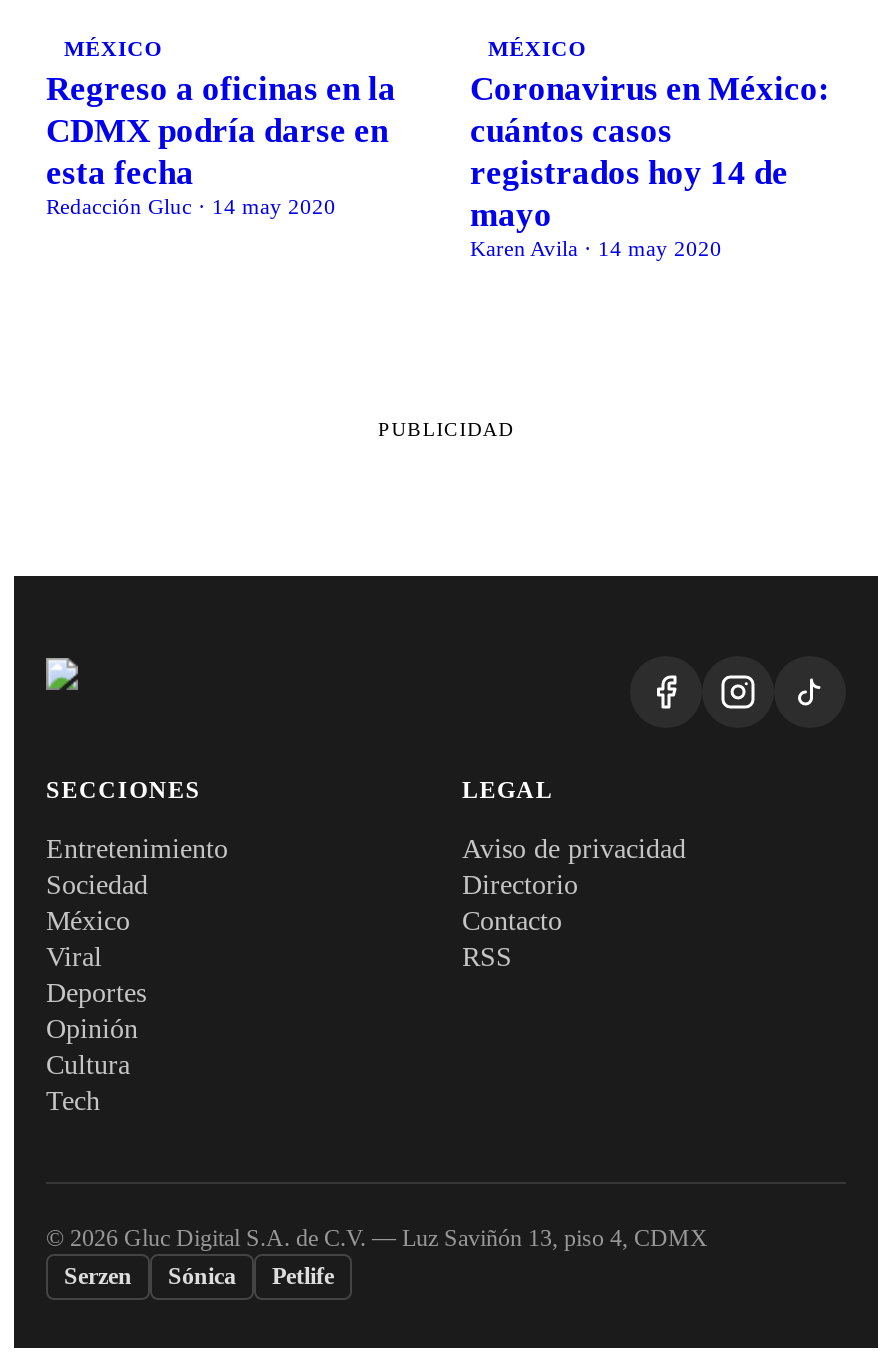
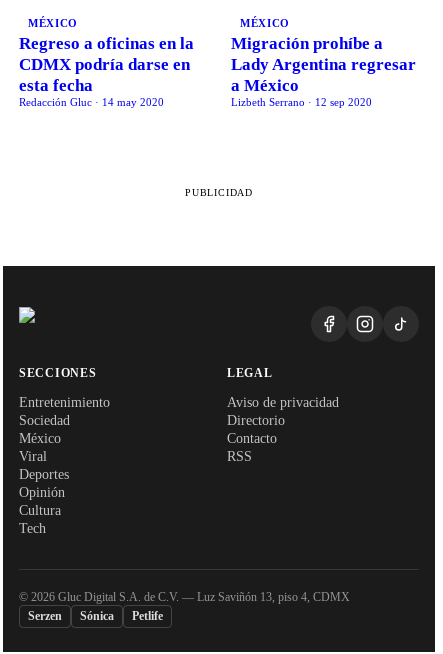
[470,70,830,260] Coronavirus en México: | cuántos casos | registrados hoy 14 de | mayo | Karen Avila · 14 may 2020 -> [231,34,416,108] Migración prohíbe a | Lady Argentina regresar | a México | Lizbeth Serrano · 12 sep 2020

